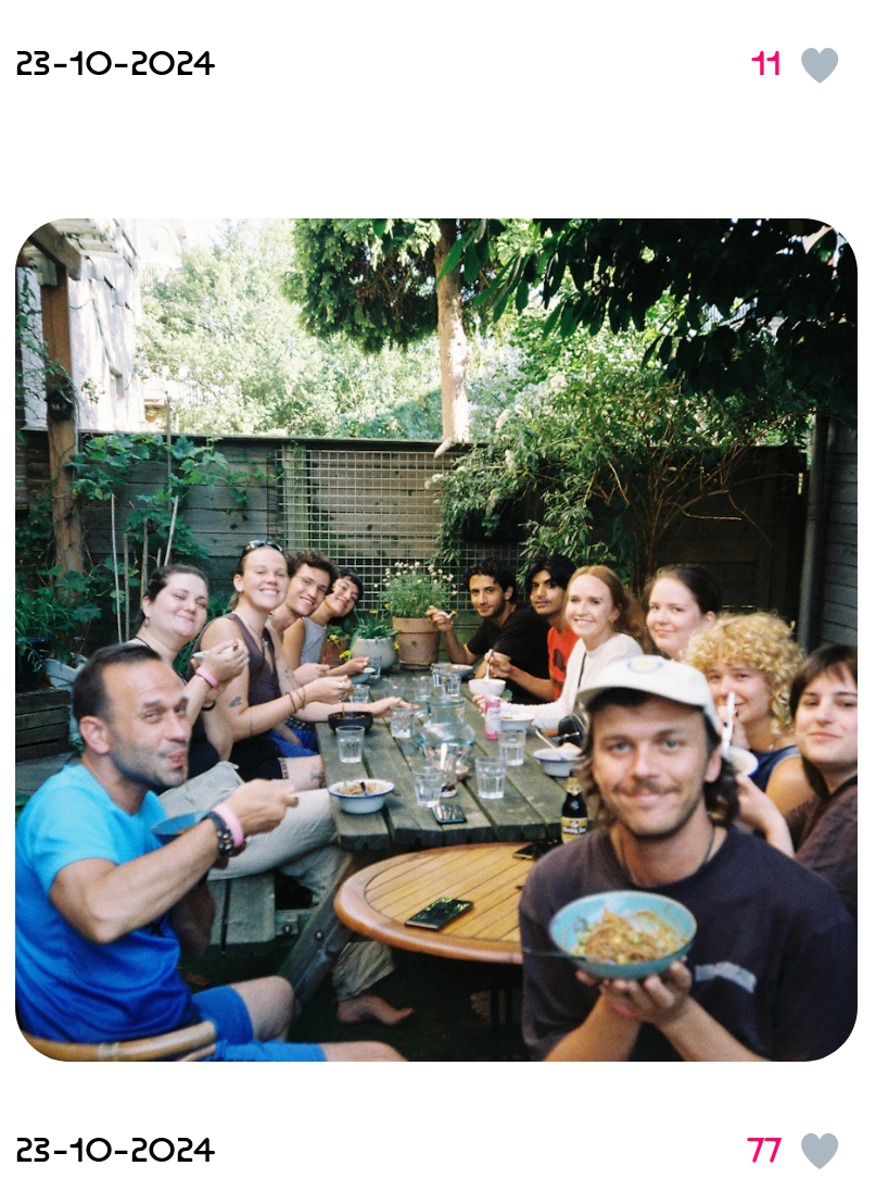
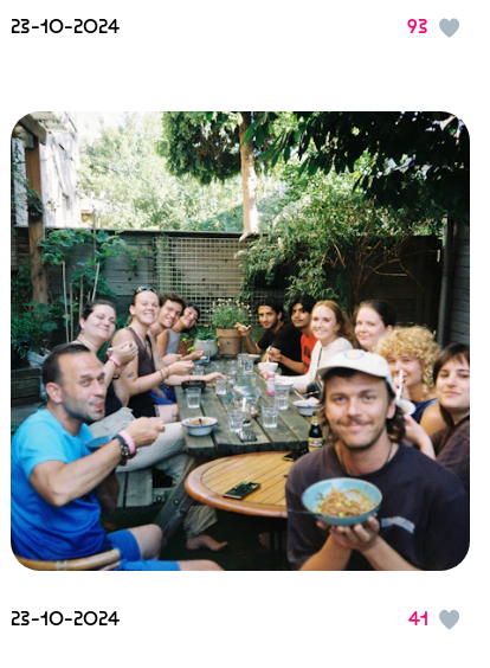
[751,41,782,87] 11 -> [407,15,428,40] 93
[747,1127,782,1172] 77 -> [408,606,428,631] 41

